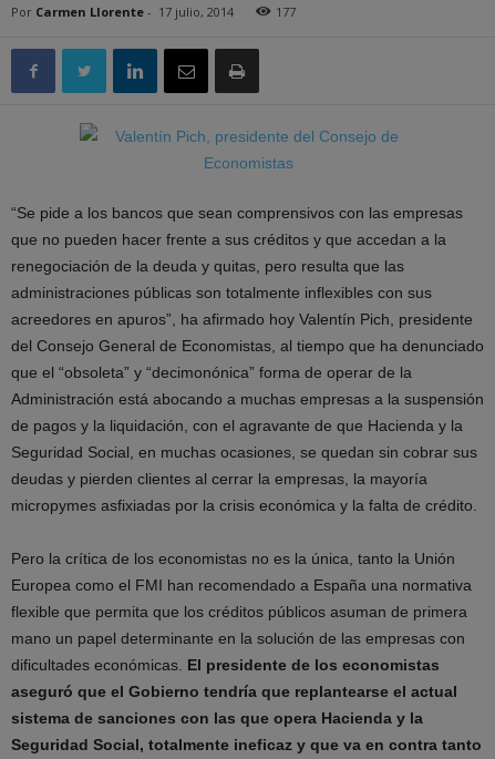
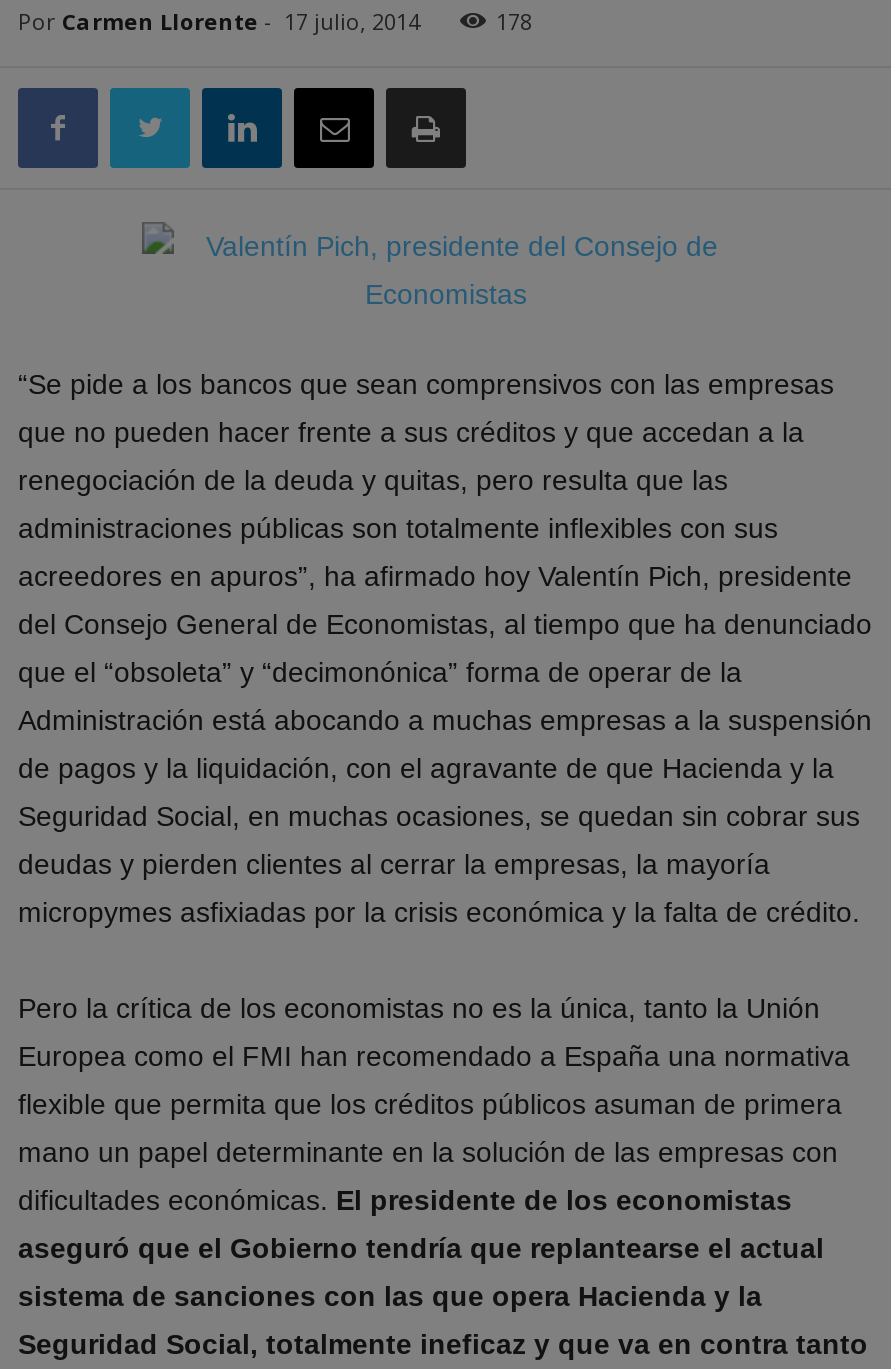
[276,3,296,20] 177 -> [496,6,532,36] 178

